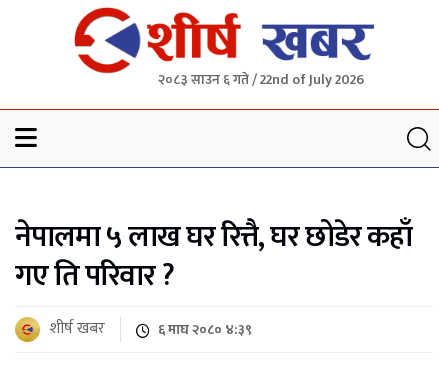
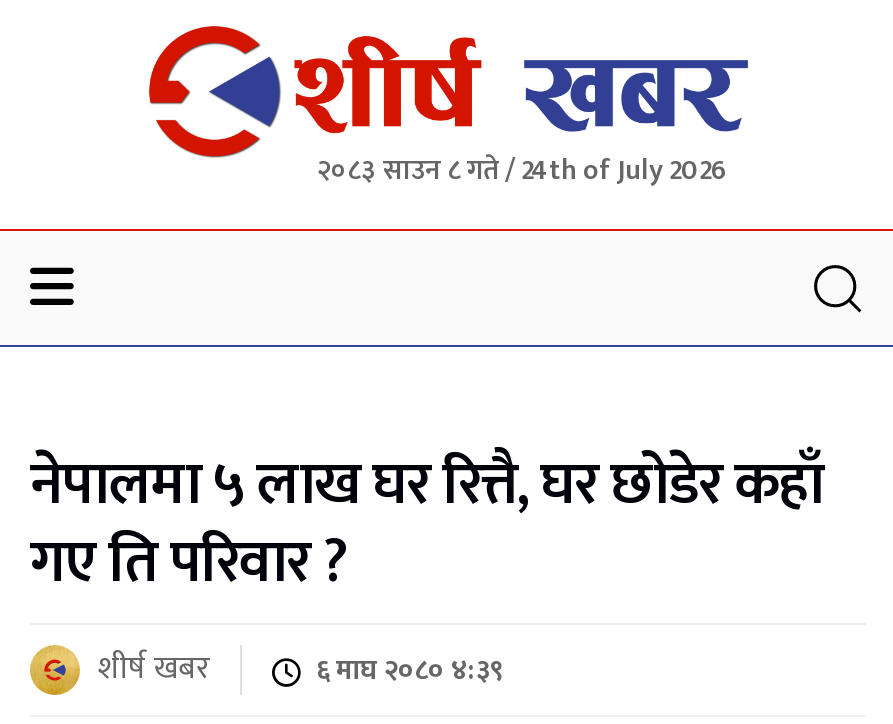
[158,68,364,91] २०८३ साउन ६ गते / 22nd of July 2026 -> [317,147,727,193] २०८३ साउन ८ गते / 24th of July 2026

